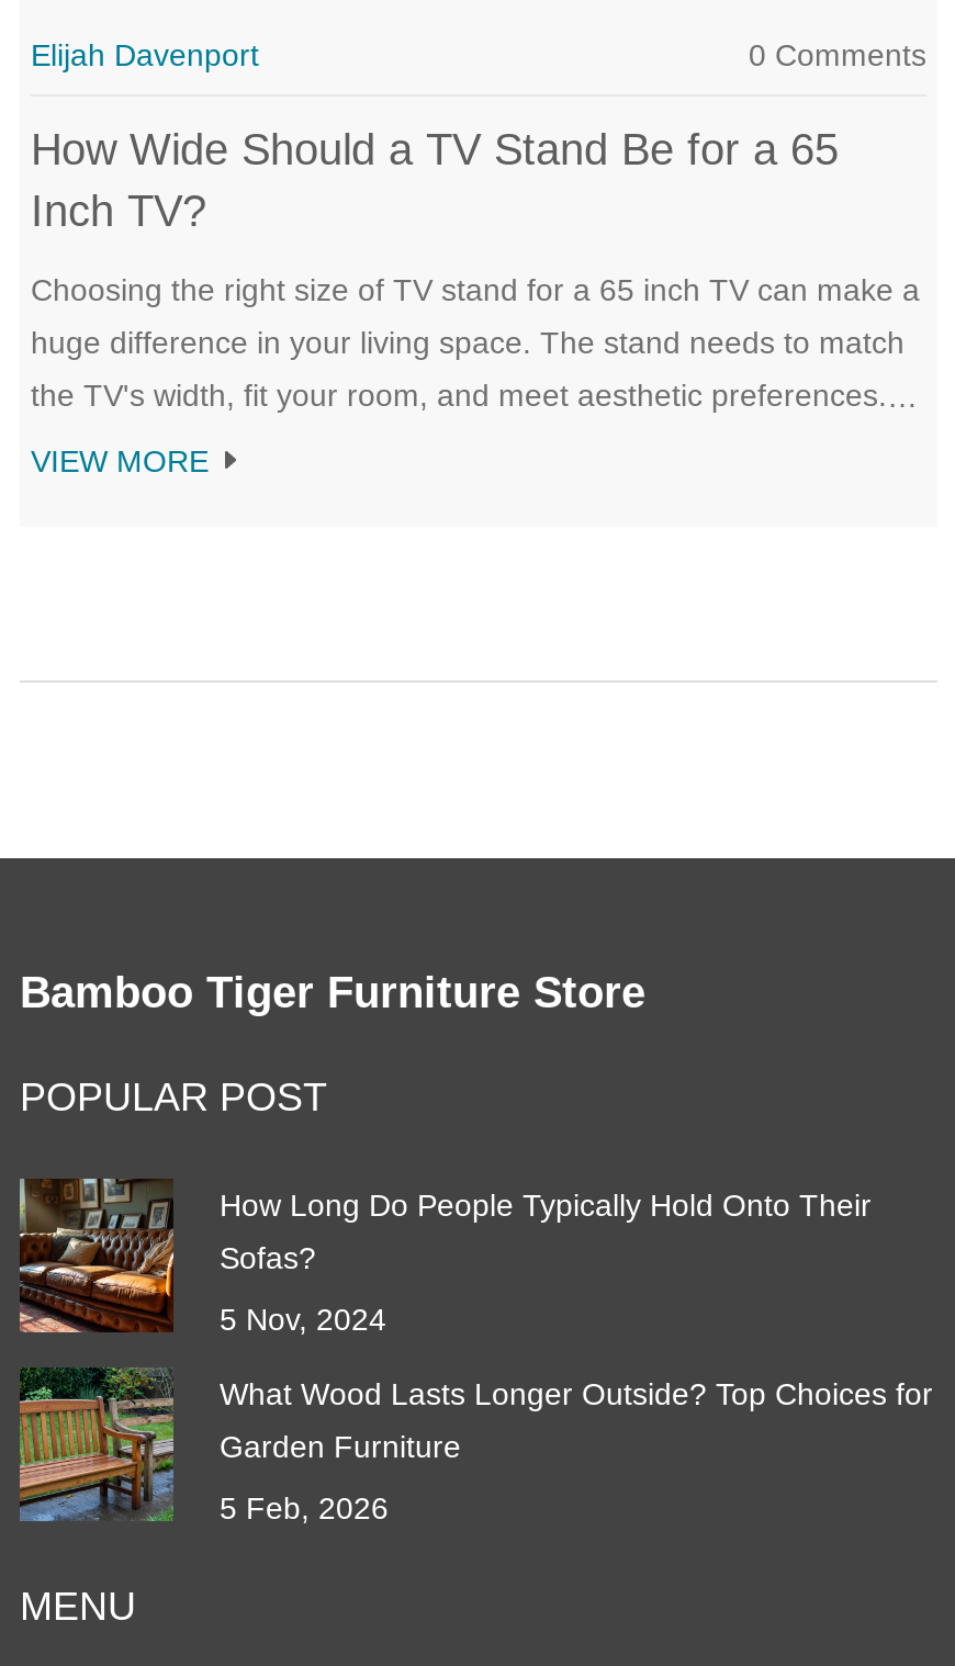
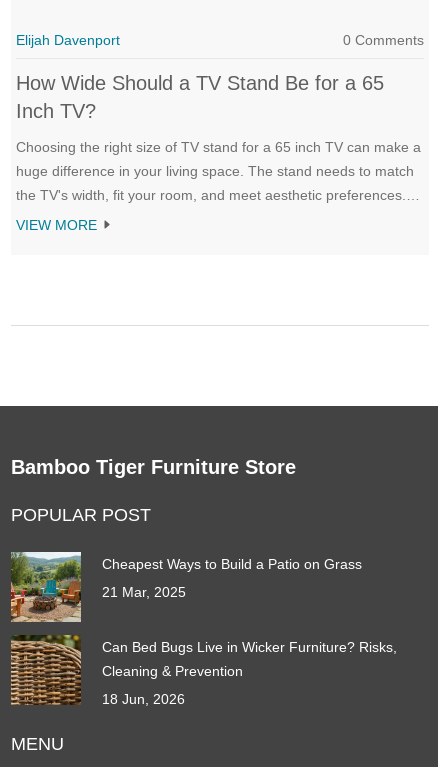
[18,1179,933,1526] [image] | How Long Do People Typically Hold Onto Their | Sofas? | 5 Nov, 2024 | What Wood Lasts Longer Outside? Top Choices for | Garden Furniture | 5 Feb, 2026 -> [10,551,397,707] [image] | Cheapest Ways to Build a Patio on Grass | 21 Mar, 2025 | Can Bed Bugs Live in Wicker Furniture? Risks, | Cleaning & Prevention | 18 Jun, 2026
[20,1367,176,1523] [image] -> [10,635,81,706] [image]

